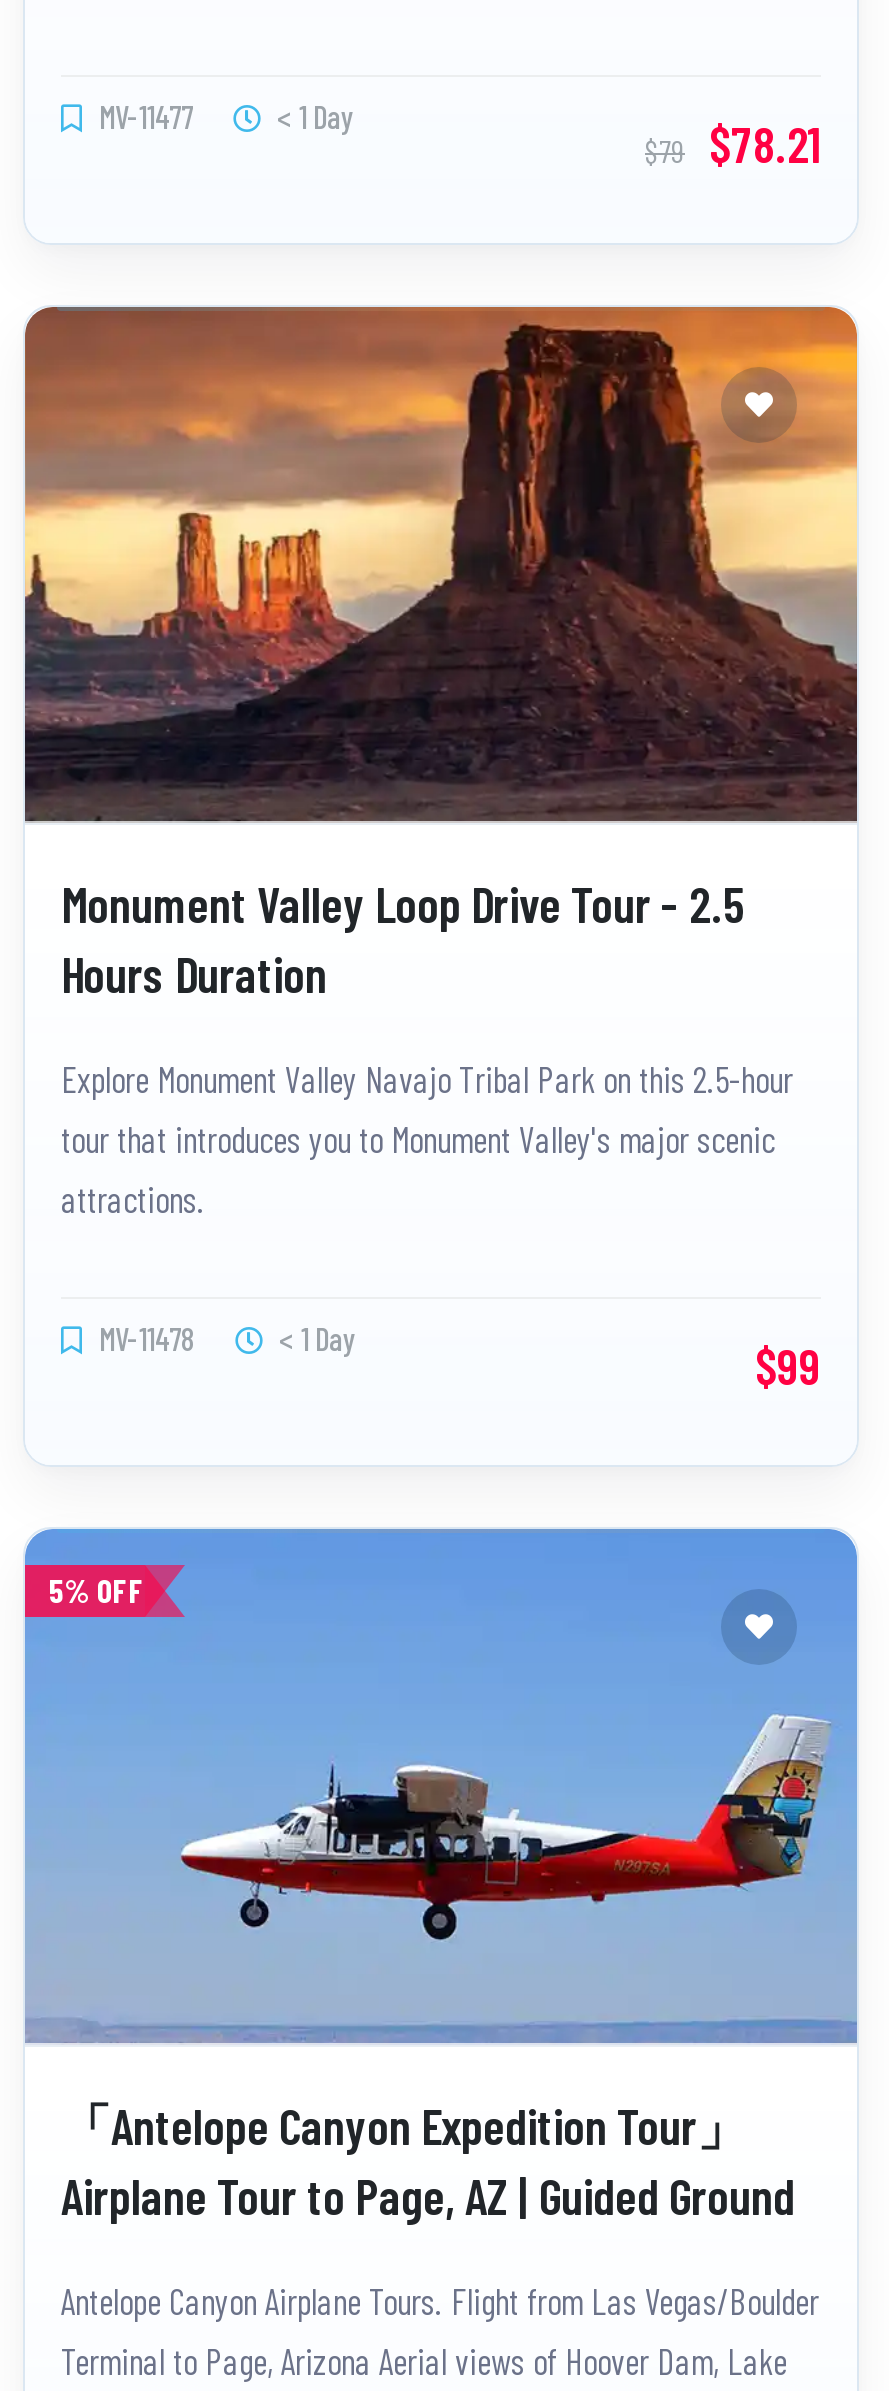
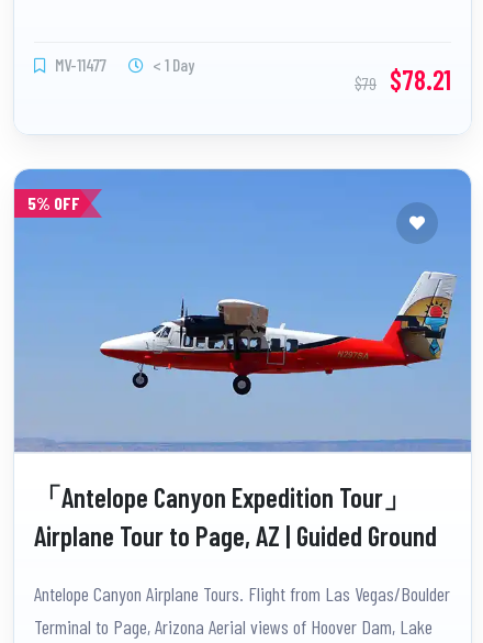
[23,305,859,1395] [image] | Monument Valley Loop Drive Tour - 2.5 | Hours Duration | Explore Monument Valley Navajo Tribal Park on this 2.5-hour | tour that introduces you to Monument Valley's major scenic | attractions. | MV-11478 | < 1 Day | $99 -> none

